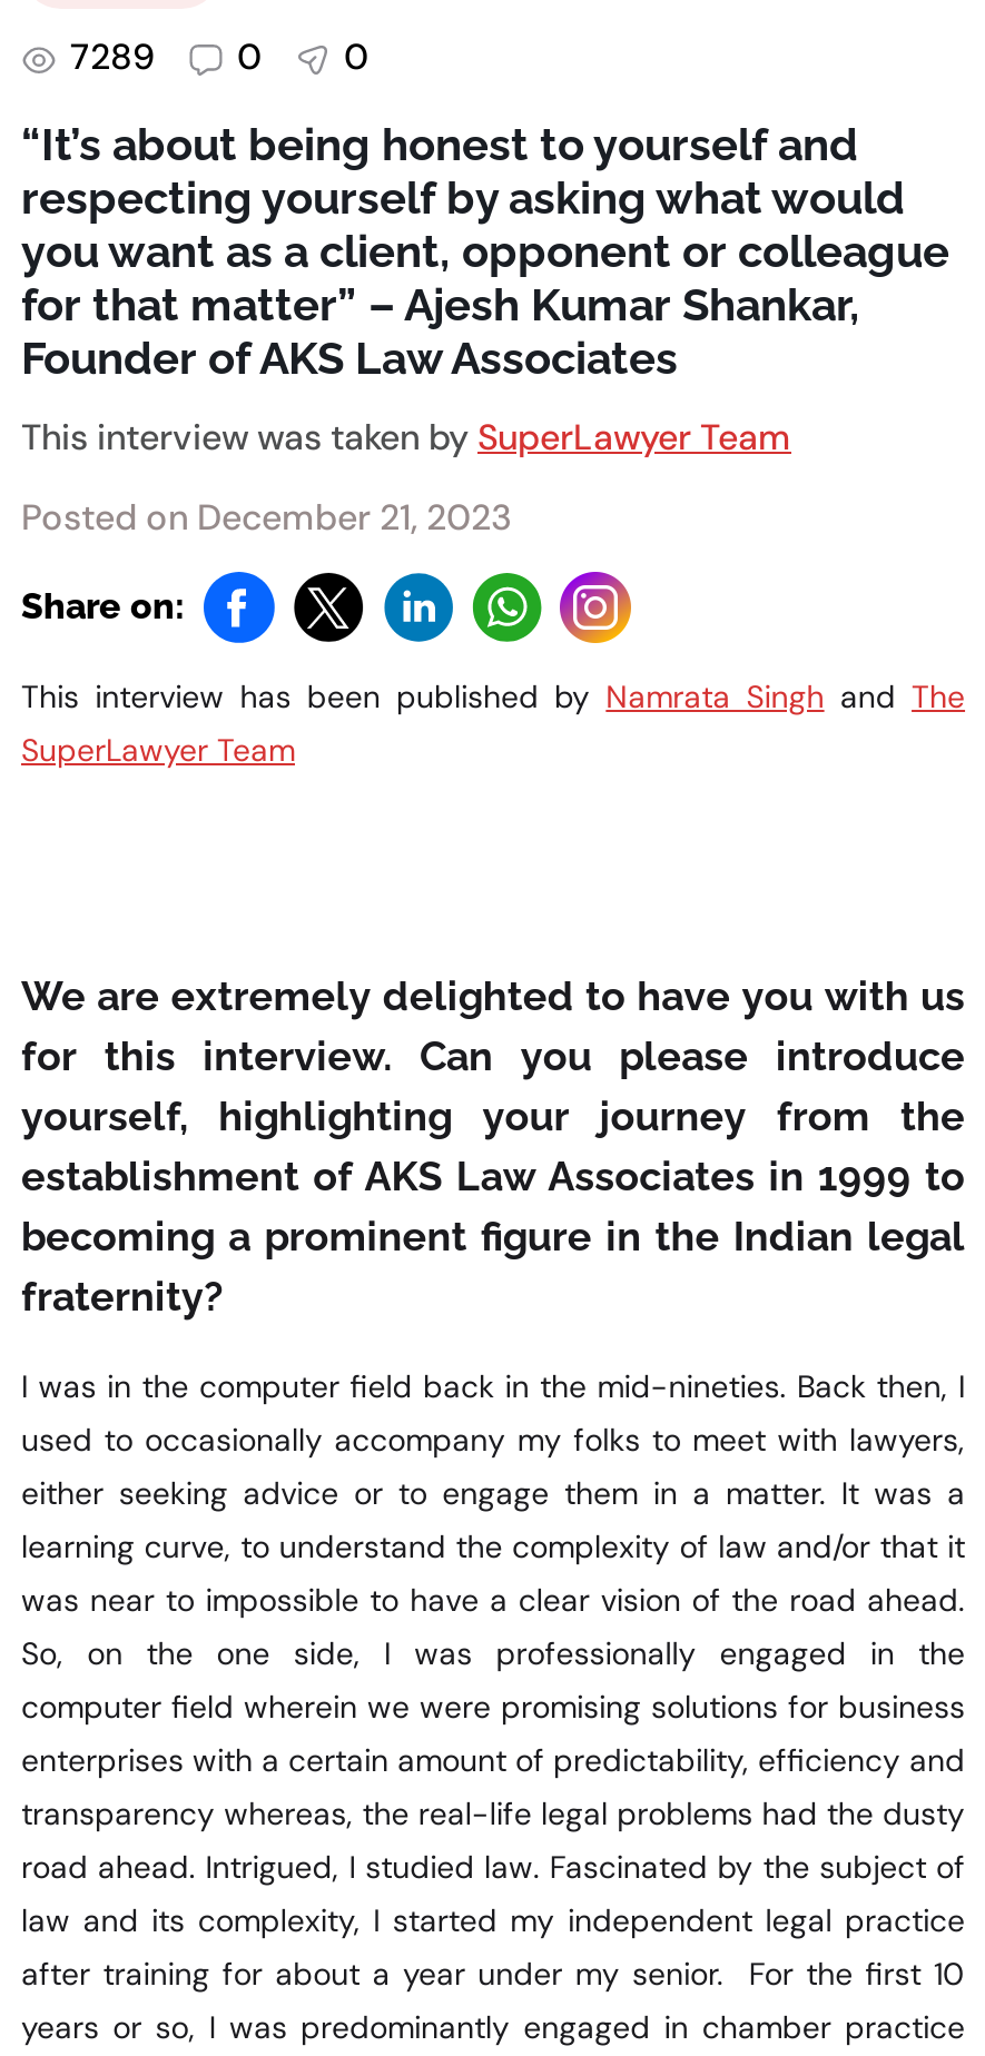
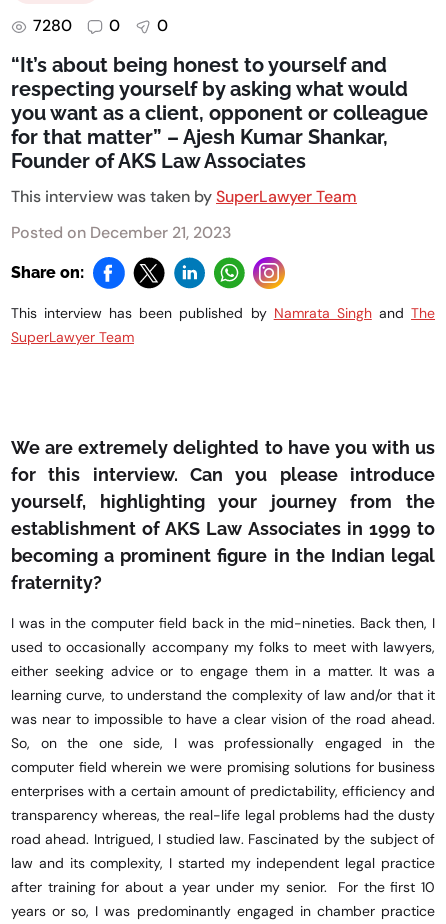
[70,33,155,80] 7289 -> [33,15,72,36] 7280

